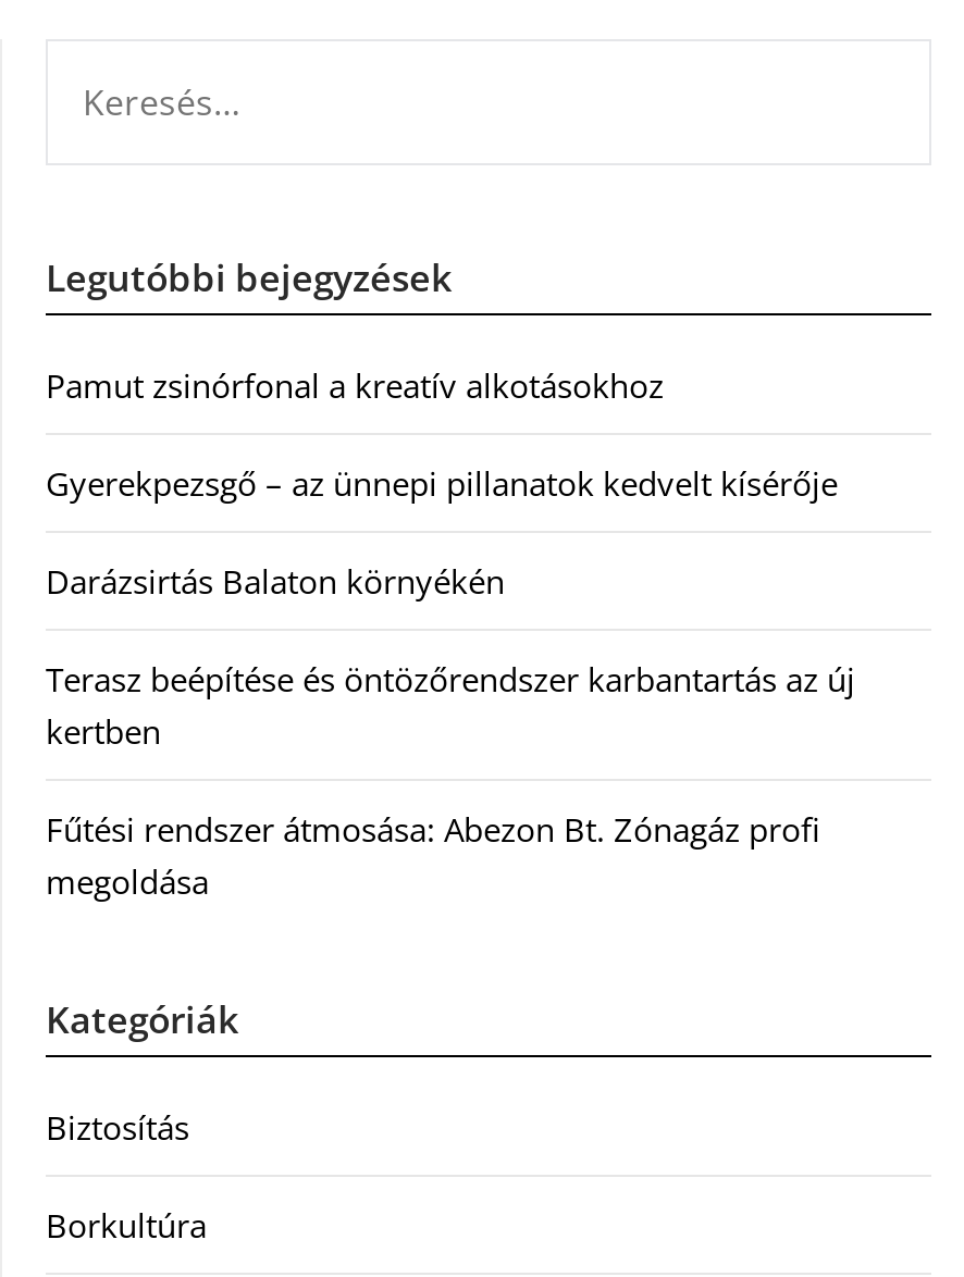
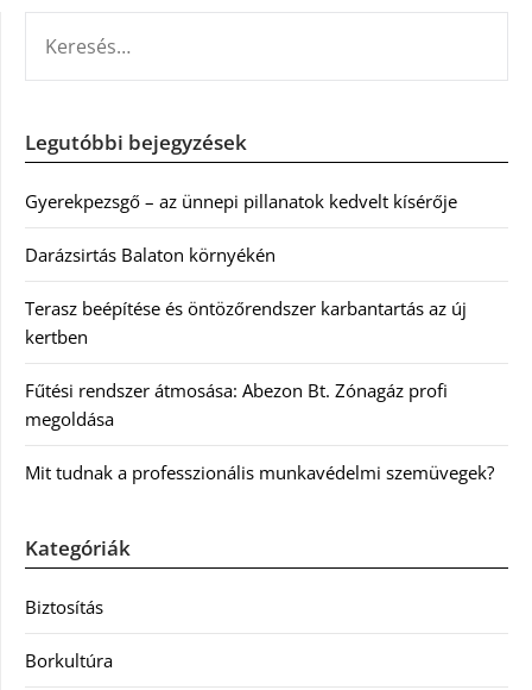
[46,363,664,406] Pamut zsinórfonal a kreatív alkotásokhoz -> none
moved [46,461,855,902] -> [25,189,467,430]: Gyerekpezsgő – az ünnepi pillanatok kedvelt kísérője | Darázsirtás Balaton környékén | Terasz beépítése és öntözőrendszer karbantartás az új | kertben | Fűtési rendszer átmosása: Abezon Bt. Zónagáz profi | megoldása
none -> [25,460,494,484] Mit tudnak a professzionális munkavédelmi szemüvegek?

